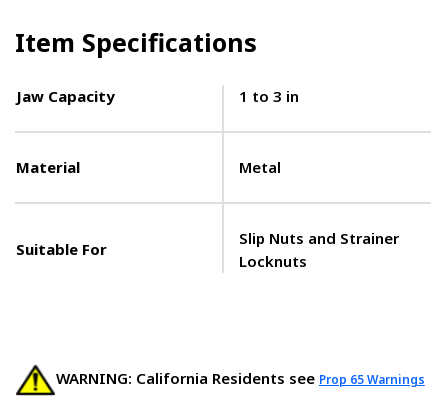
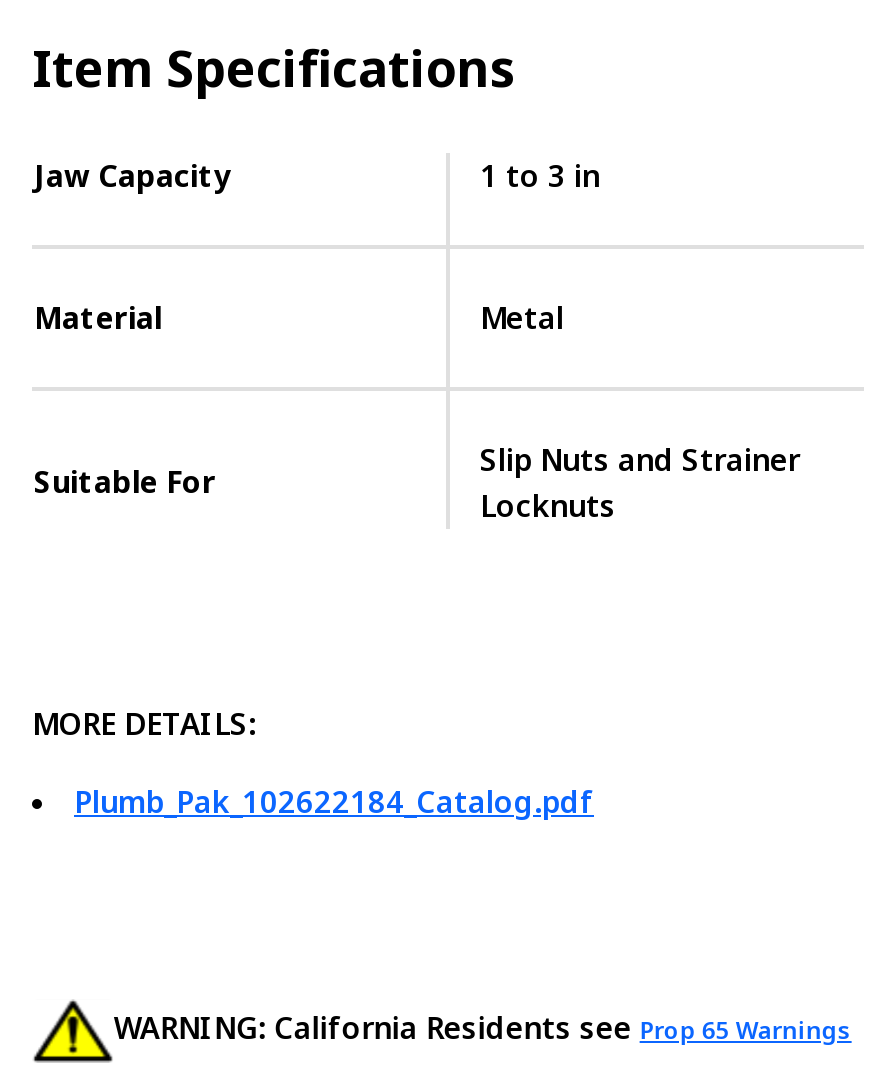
none -> [32,703,594,821] MORE DETAILS: | Plumb_Pak_102622184_Catalog.pdf

